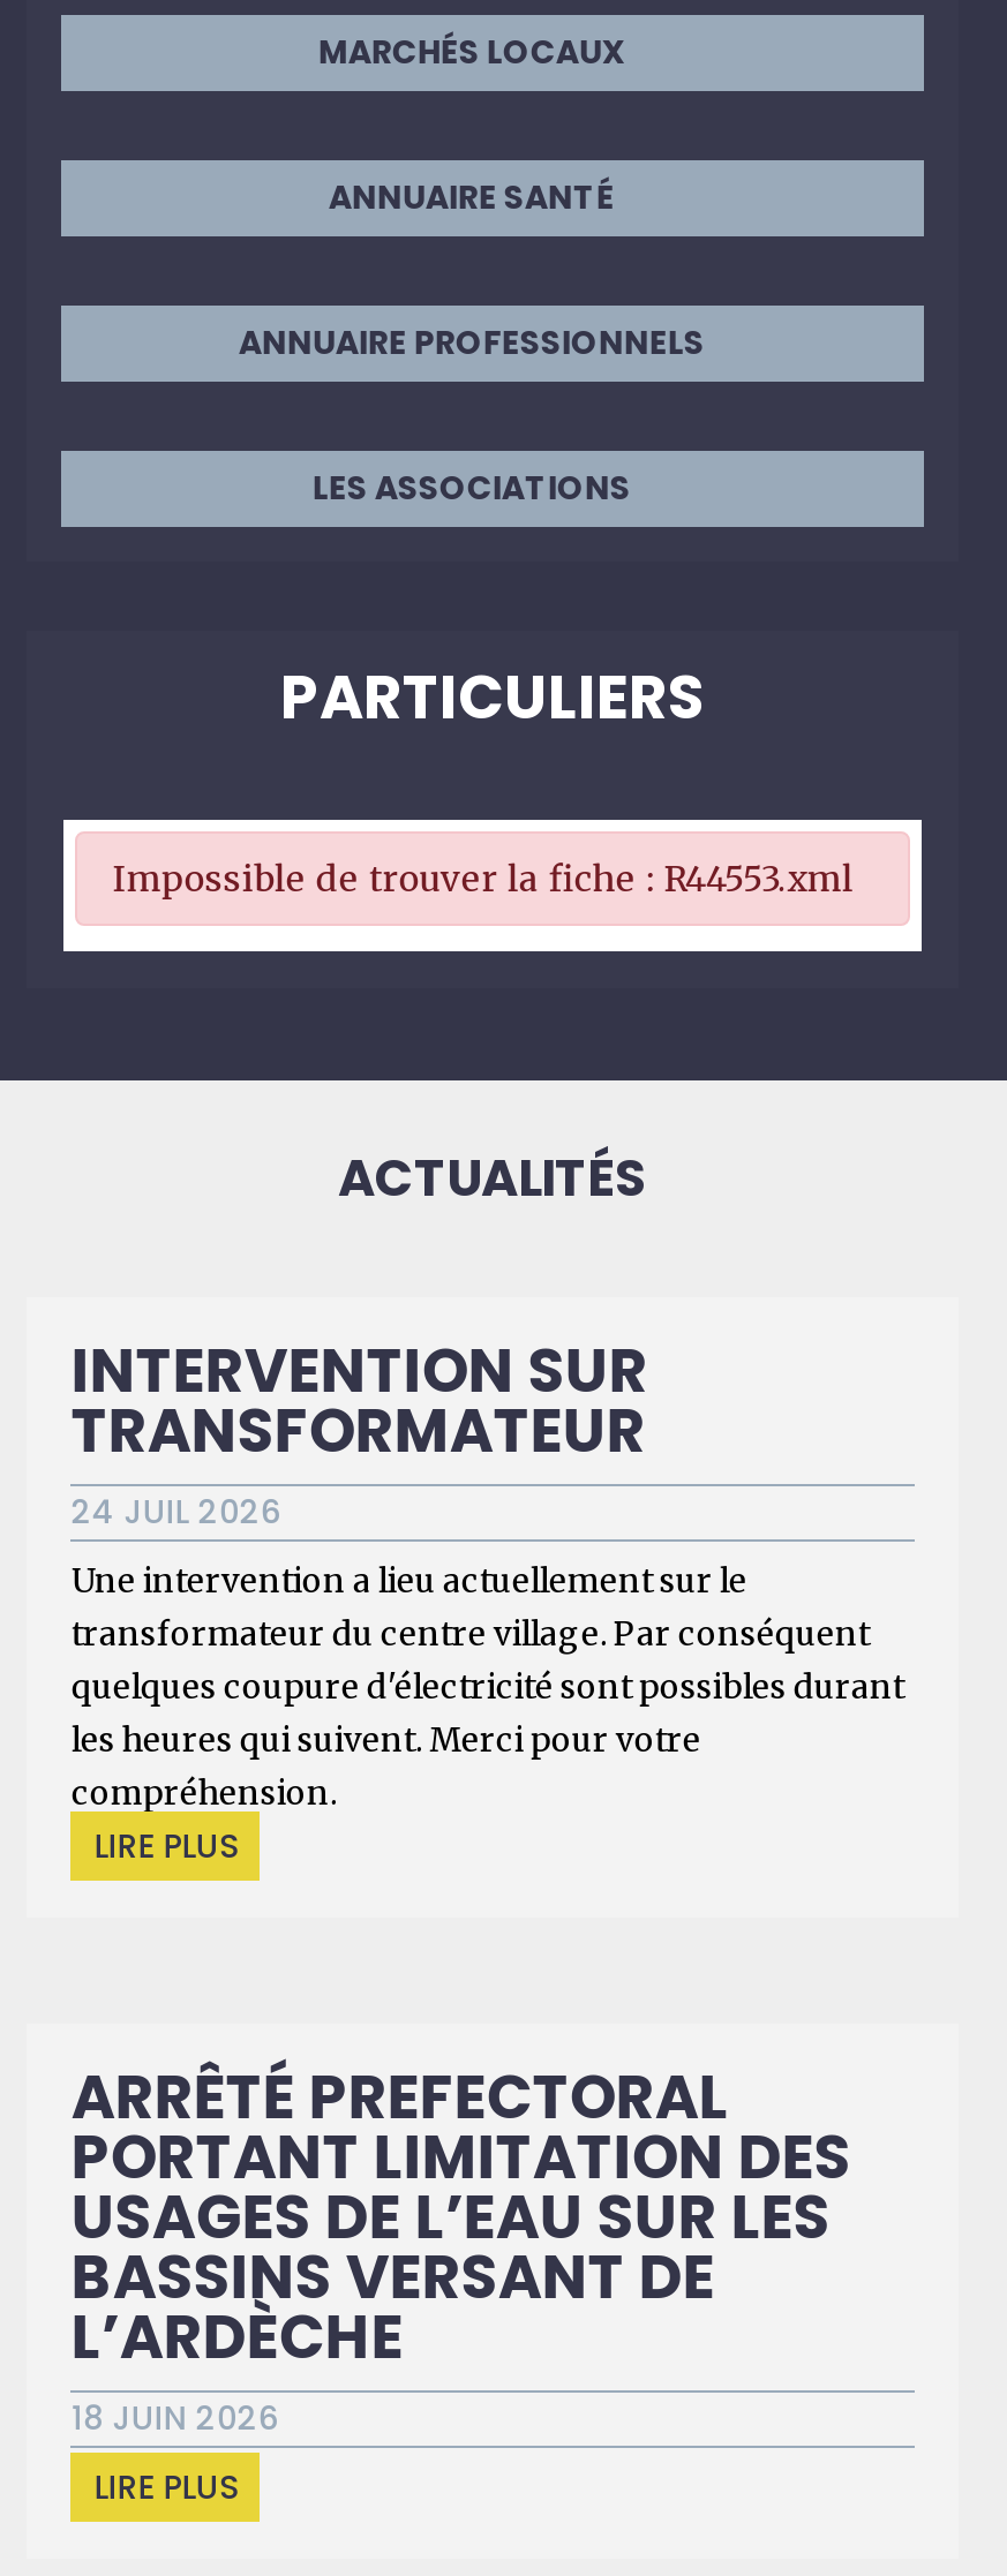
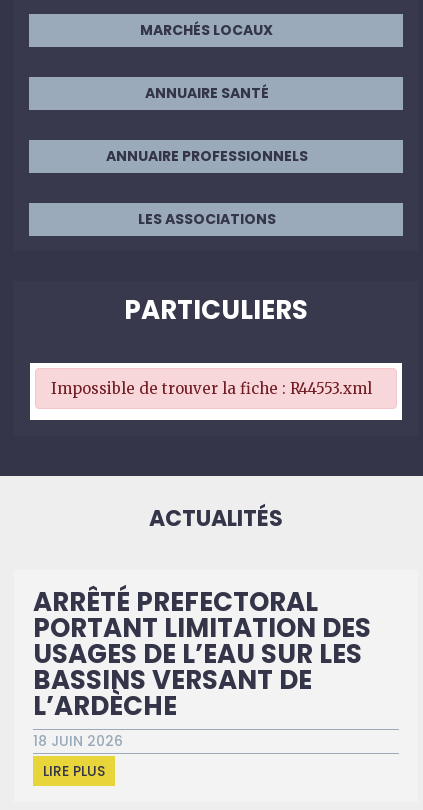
[71,1330,904,1869] INTERVENTION SUR | TRANSFORMATEUR | 24 JUIL 2026 | Une intervention a lieu actuellement sur le | transformateur du centre village. Par conséquent | quelques coupure d'électricité sont possibles durant | les heures qui suivent. Merci pour votre | compréhension. | LIRE PLUS -> none

